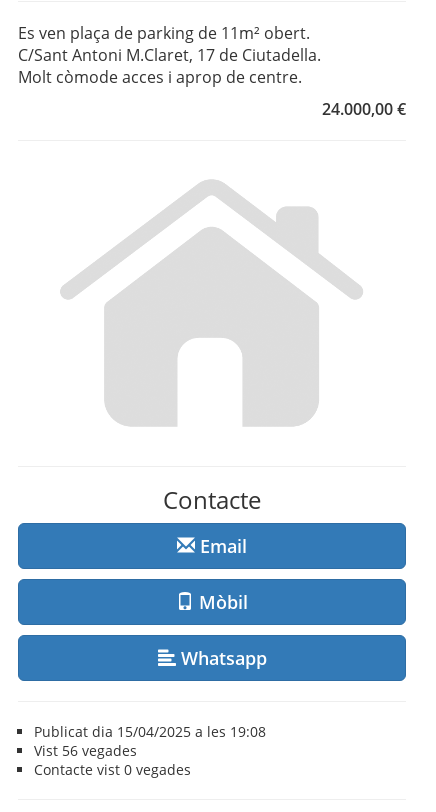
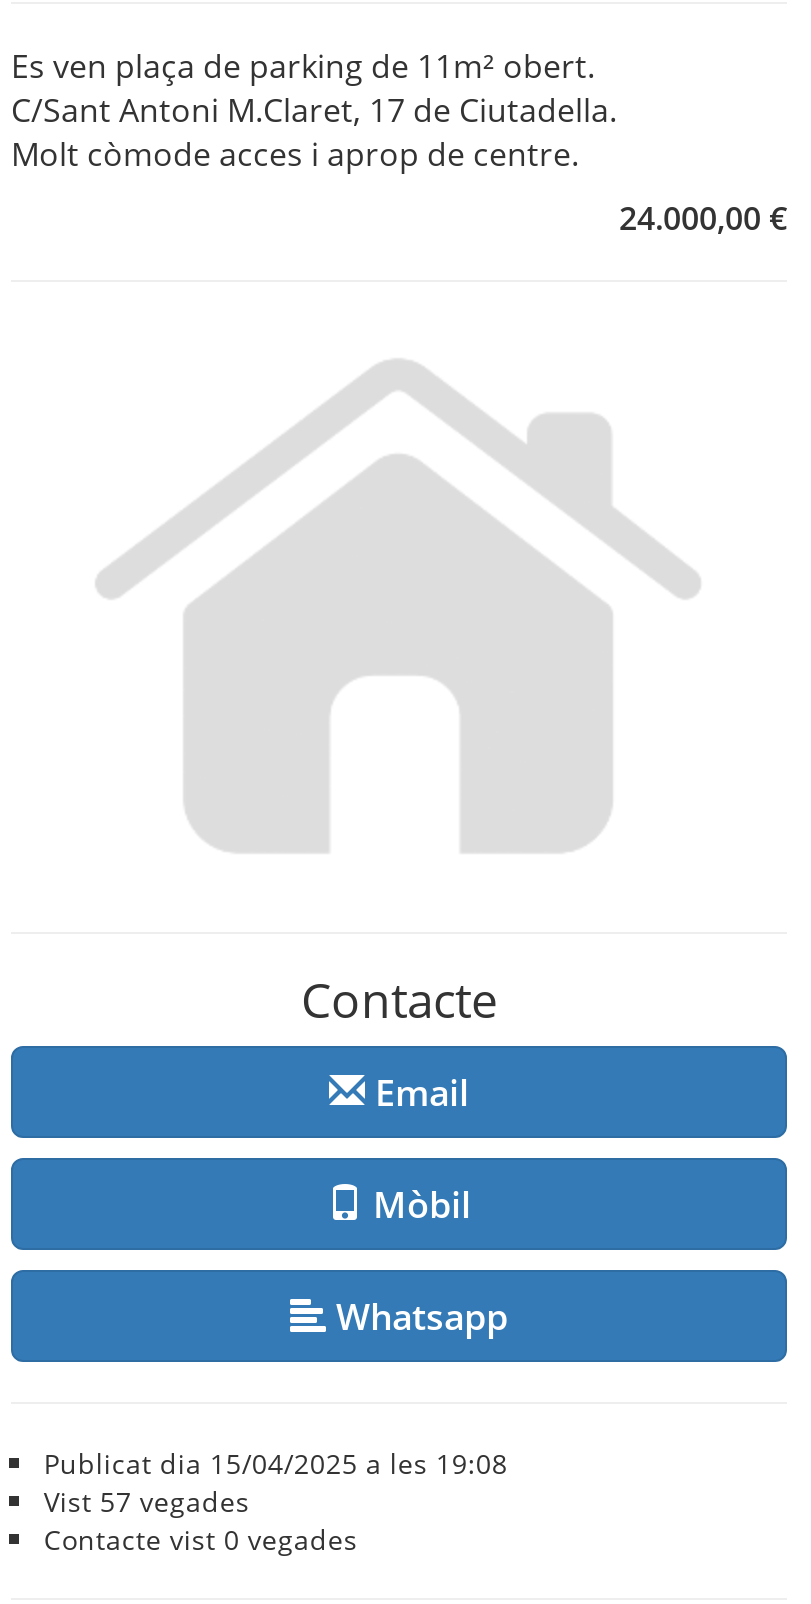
[34,741,137,760] Vist 56 vegades -> [44,1482,250,1520] Vist 57 vegades

